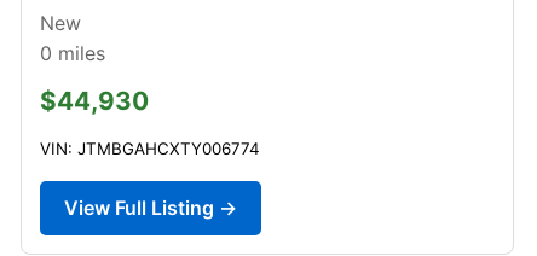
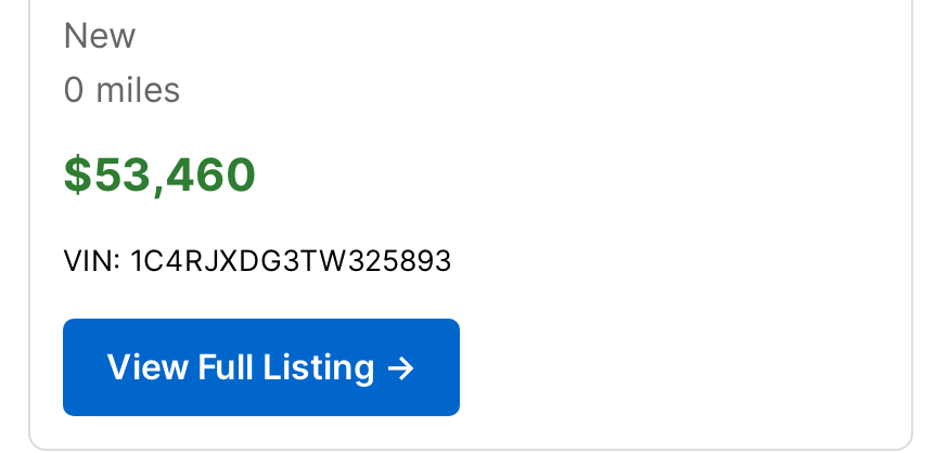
[40,86,149,116] $44,930 -> [63,147,256,201] $53,460
[40,139,260,158] VIN: JTMBGAHCXTY006774 -> [63,243,451,277] VIN: 1C4RJXDG3TW325893

